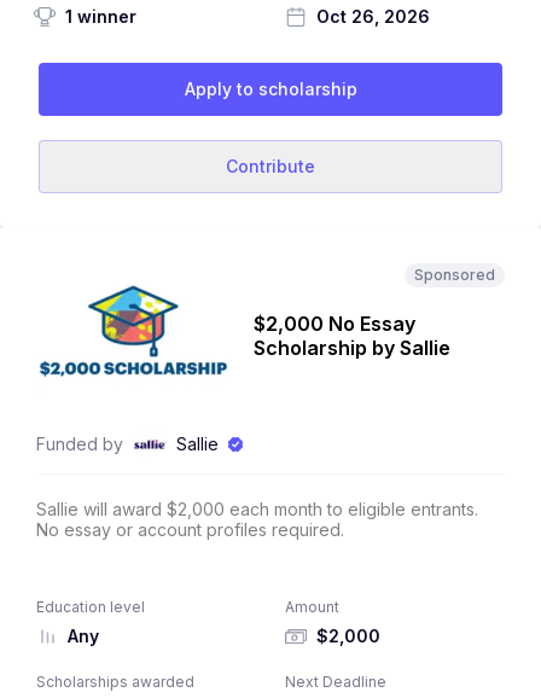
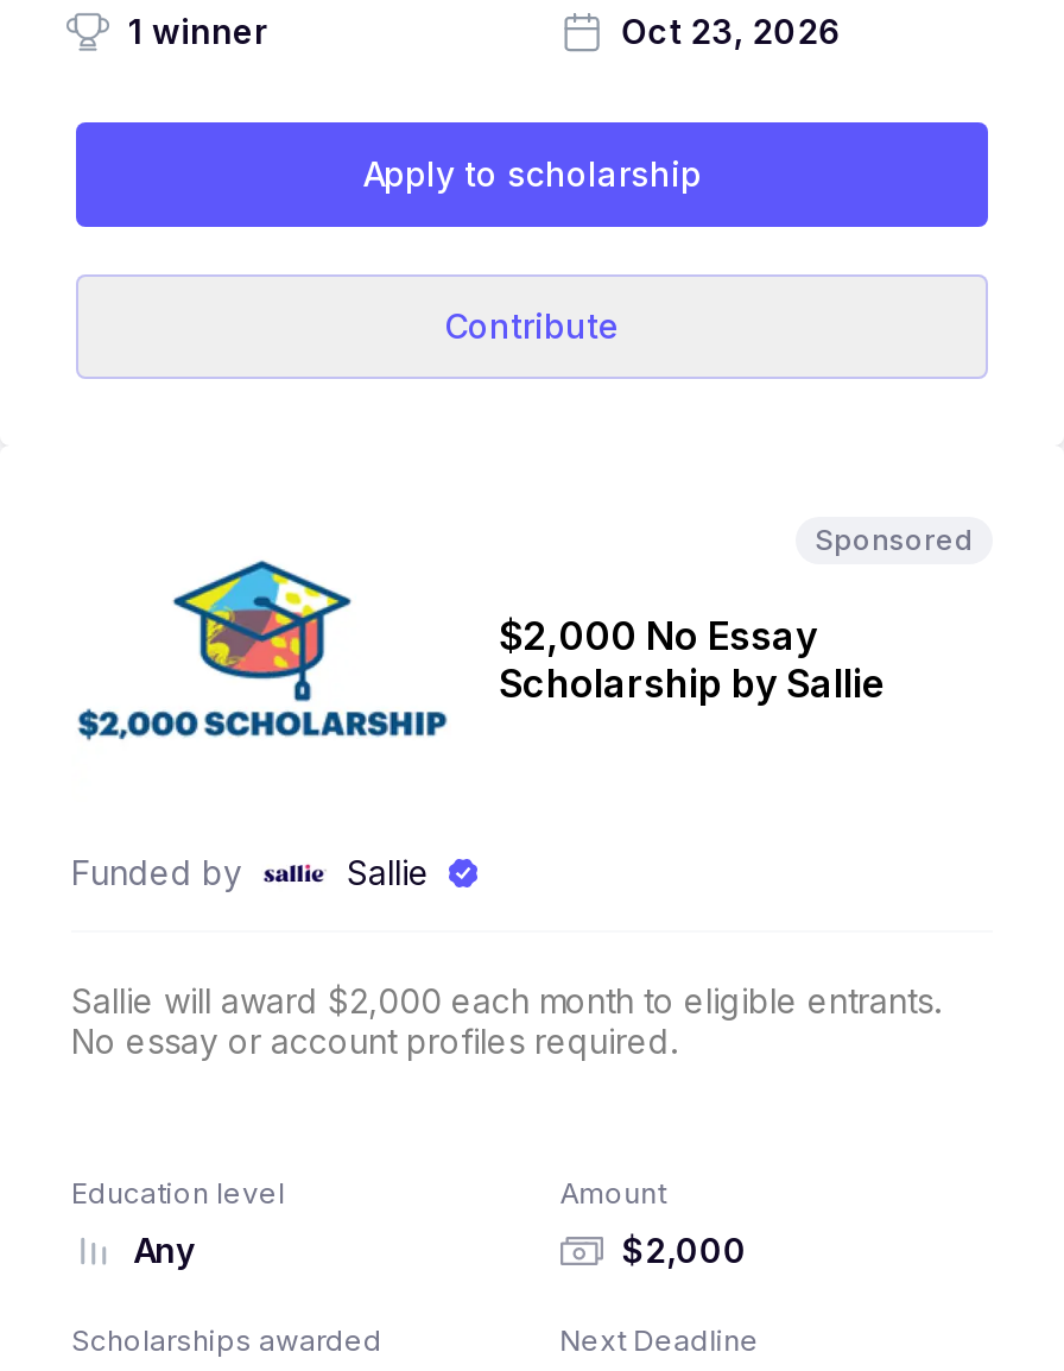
[316,6,430,27] Oct 26, 2026 -> [622,11,843,51] Oct 23, 2026

